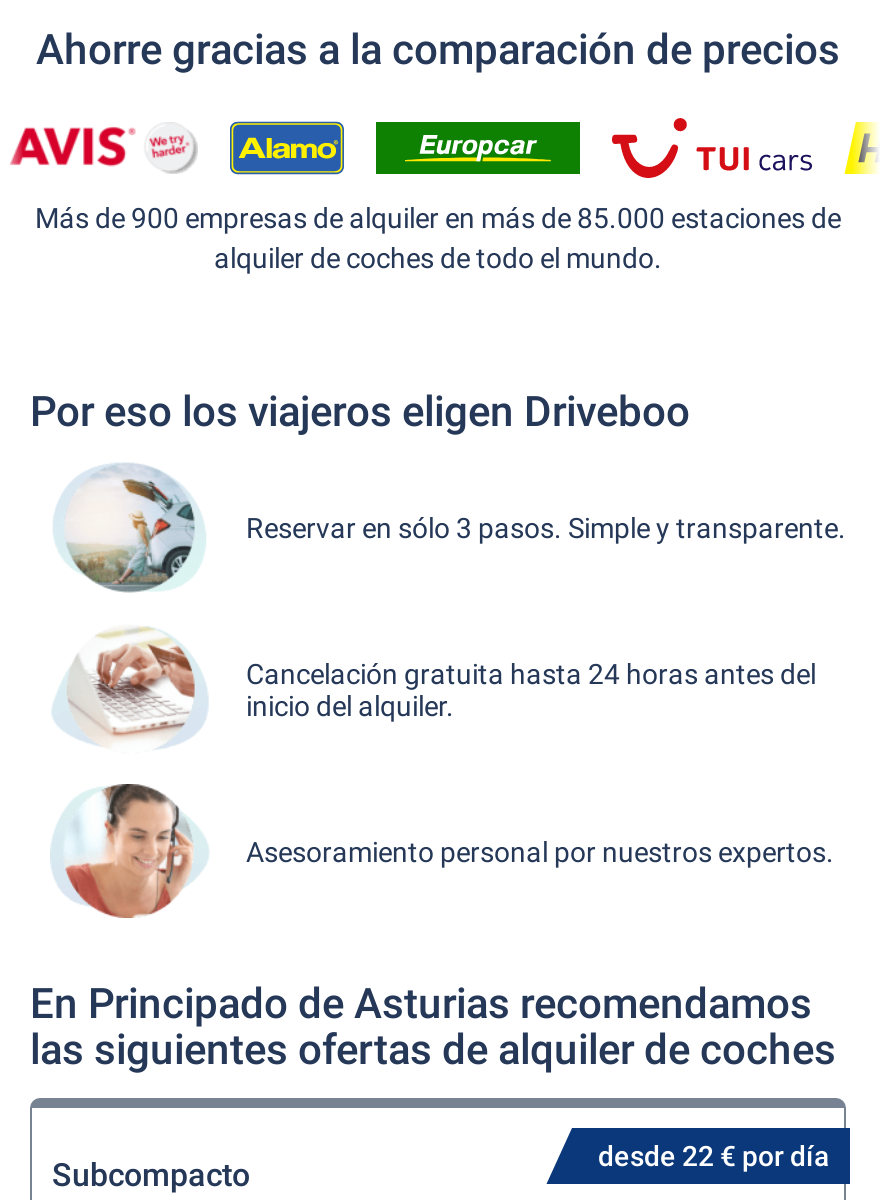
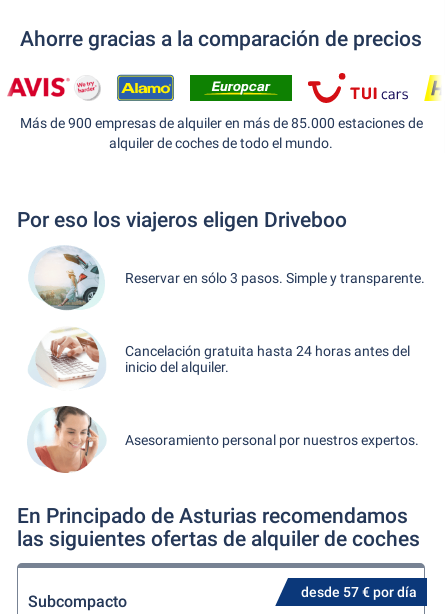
[598,1140,830,1172] desde 22 € por día -> [301,584,417,600] desde 57 € por día

